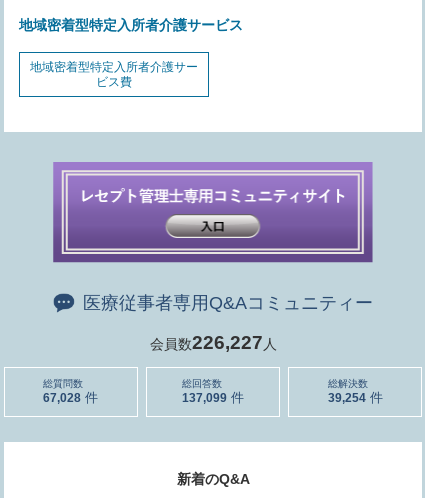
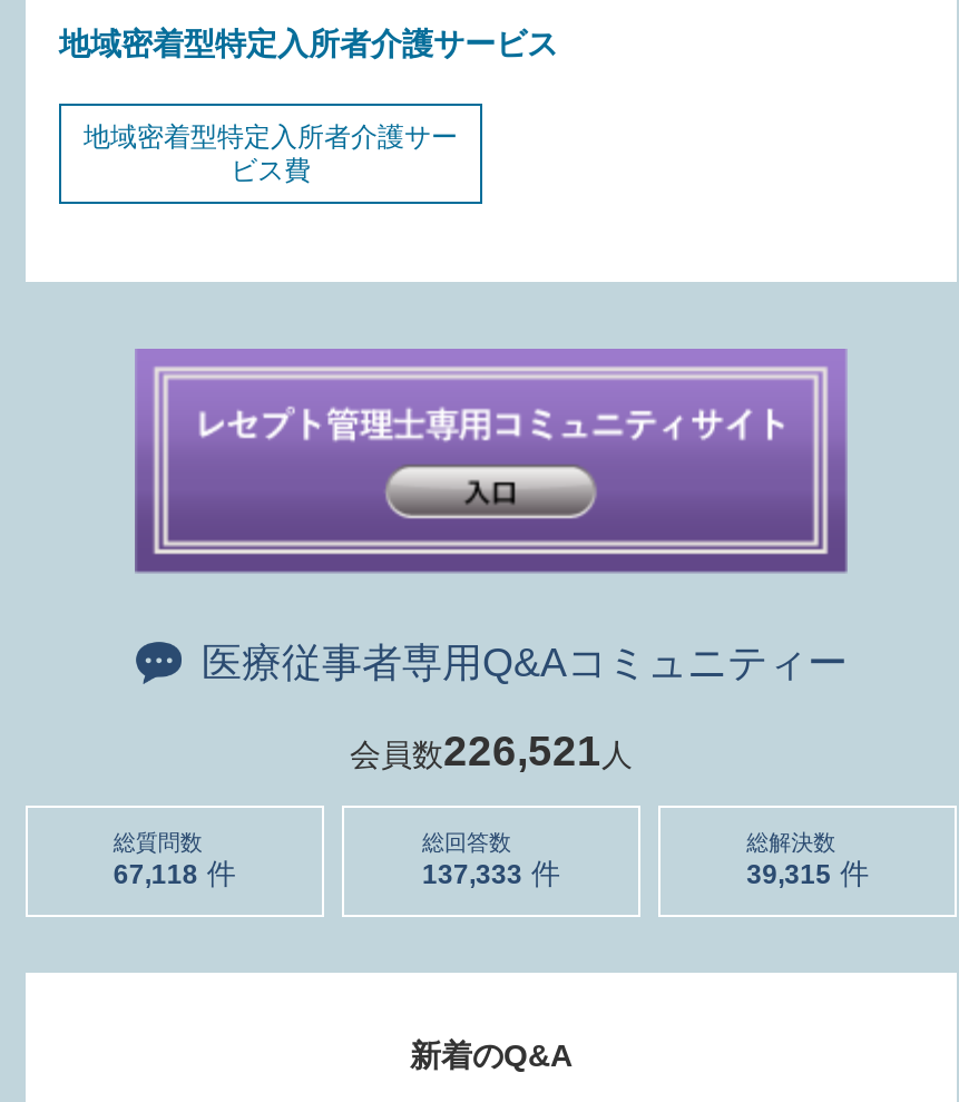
[149,332,276,353] 会員数226,227人 -> [350,728,633,774] 会員数226,521人
[43,391,81,405] 67,028 -> [113,860,198,891] 67,118
[182,391,227,405] 137,099 -> [422,860,522,891] 137,333
[328,391,366,405] 39,254 -> [746,860,831,891] 39,315

